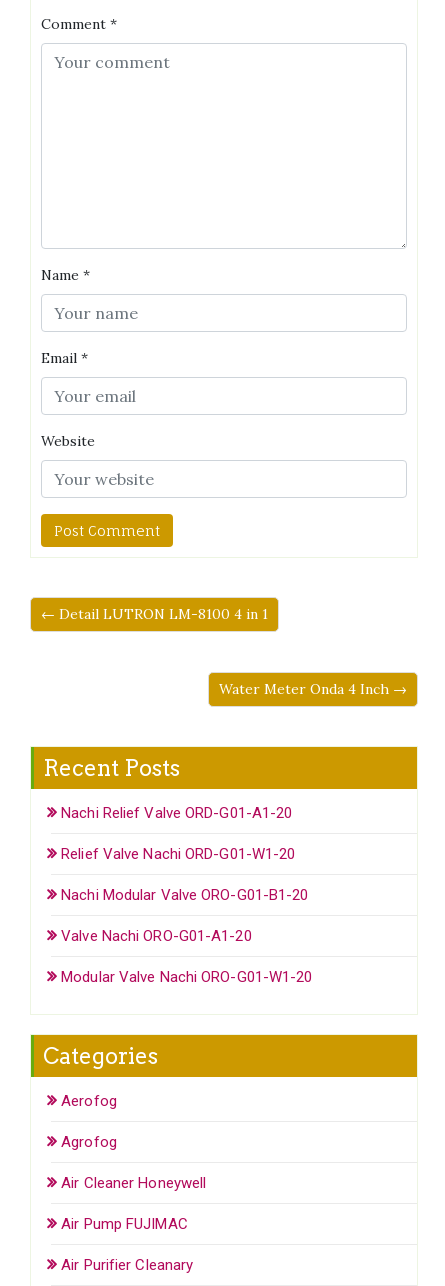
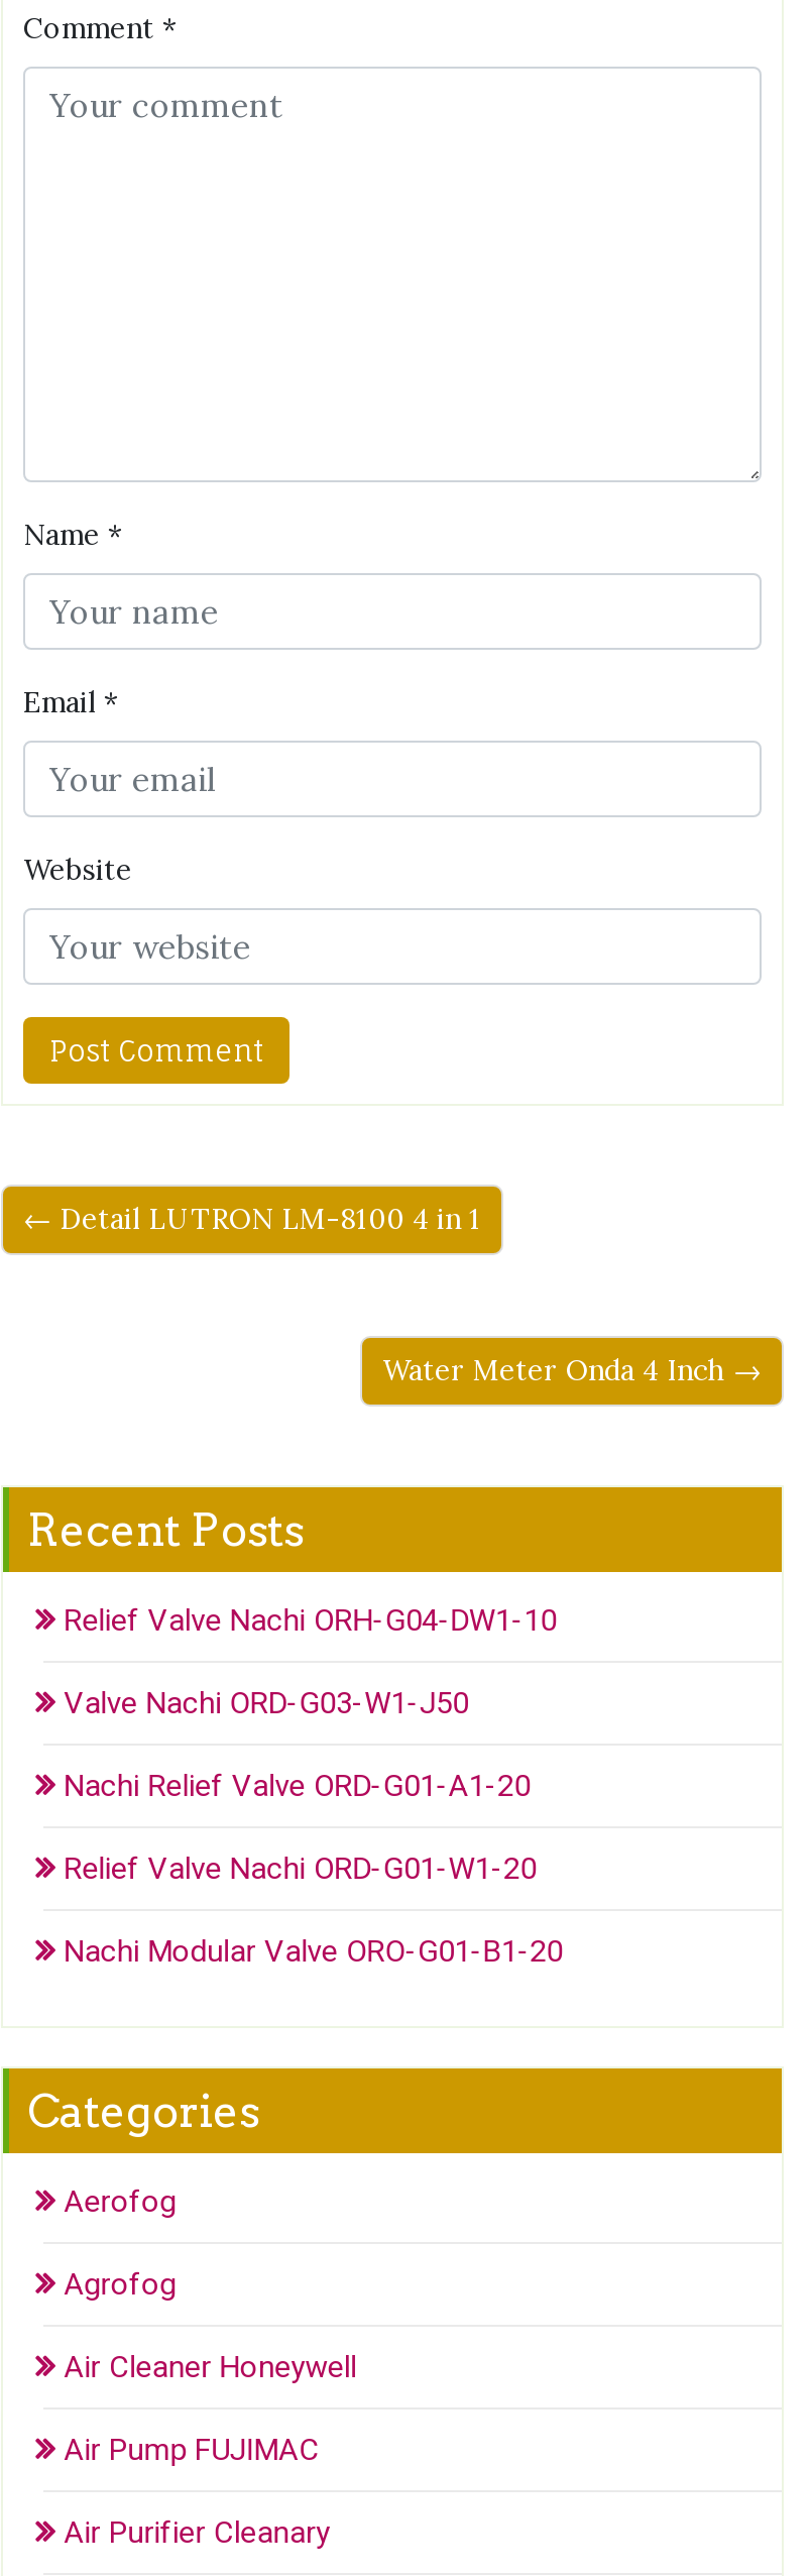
none -> [64,1603,557,1722] Relief Valve Nachi ORH-G04-DW1-10 | Valve Nachi ORD-G03-W1-J50
moved [61,804,308,904] -> [64,1768,563,1970]: Nachi Relief Valve ORD-G01-A1-20 | Relief Valve Nachi ORD-G01-W1-20 | Nachi Modular Valve ORO-G01-B1-20
[61,927,312,986] Valve Nachi ORO-G01-A1-20 | Modular Valve Nachi ORO-G01-W1-20 -> none

